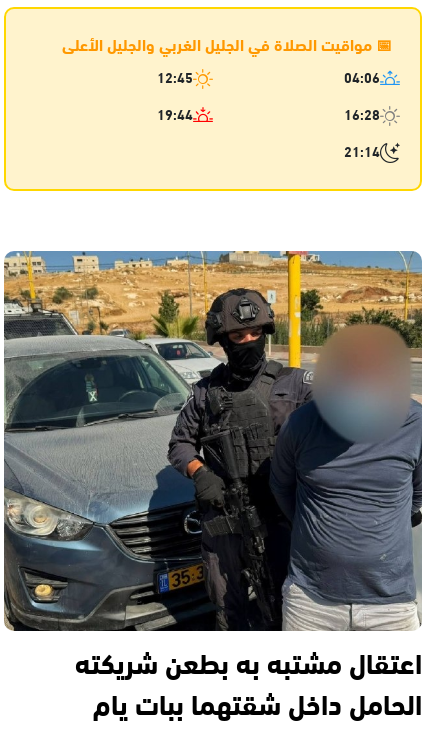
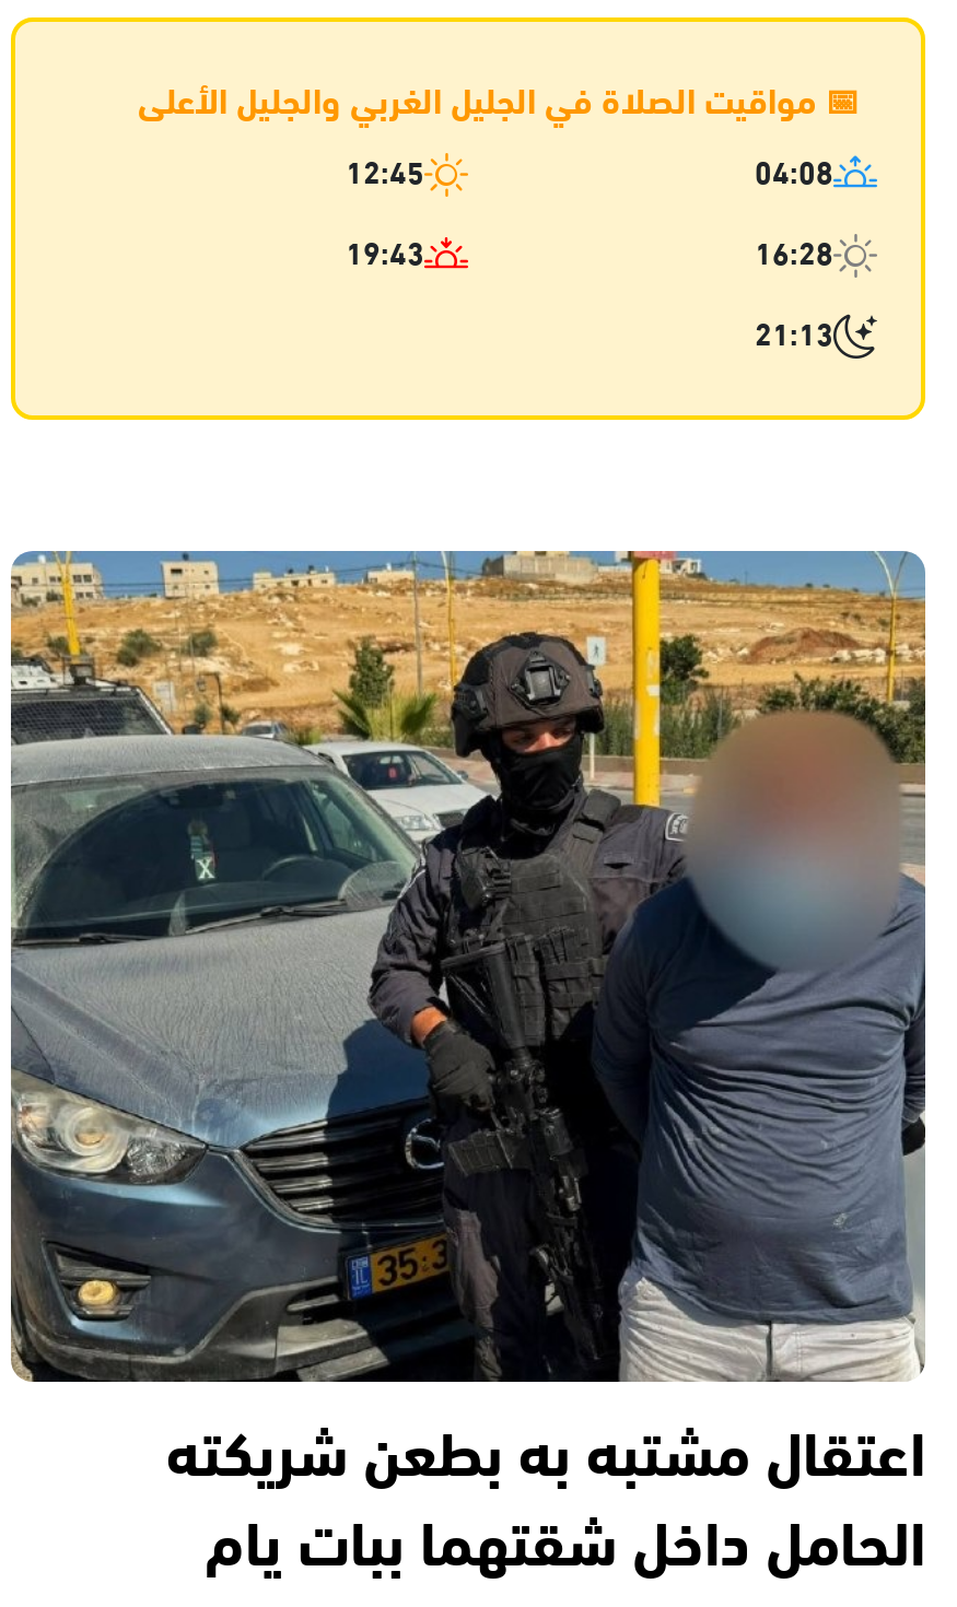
[344,64,380,89] 04:06 -> [755,142,833,197] 04:08
[157,101,193,126] 19:44 -> [346,223,424,278] 19:43
[344,138,380,163] 21:14 -> [755,304,833,359] 21:13

